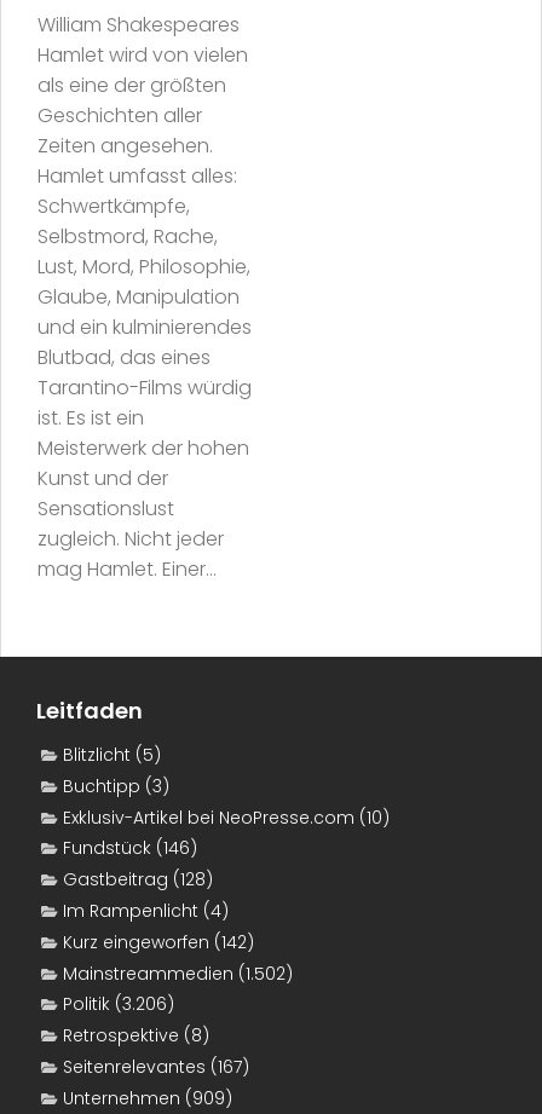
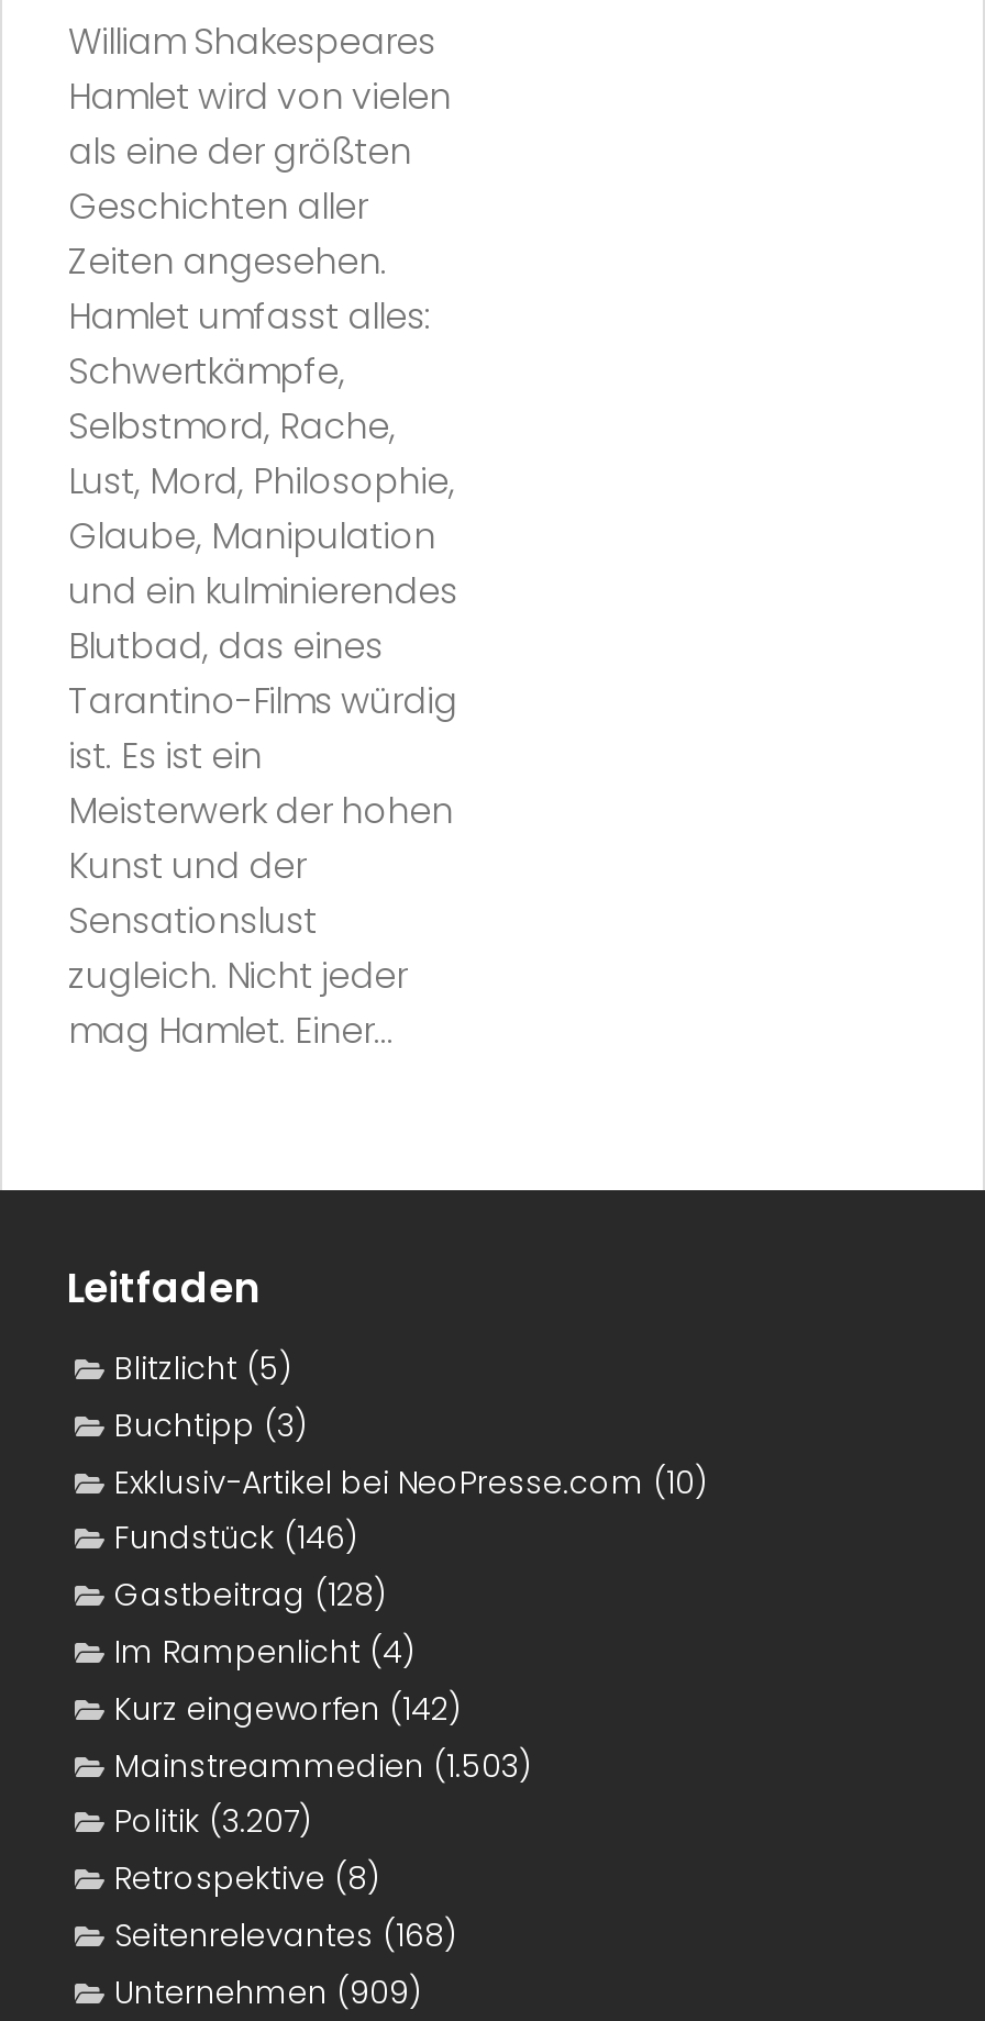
[63,961,293,985] Mainstreammedien (1.502) -> [114,1743,532,1787] Mainstreammedien (1.503)
[63,992,174,1017] Politik (3.206) -> [114,1800,312,1844] Politik (3.207)
[63,1055,249,1079] Seitenrelevantes (167) -> [114,1913,457,1957] Seitenrelevantes (168)

